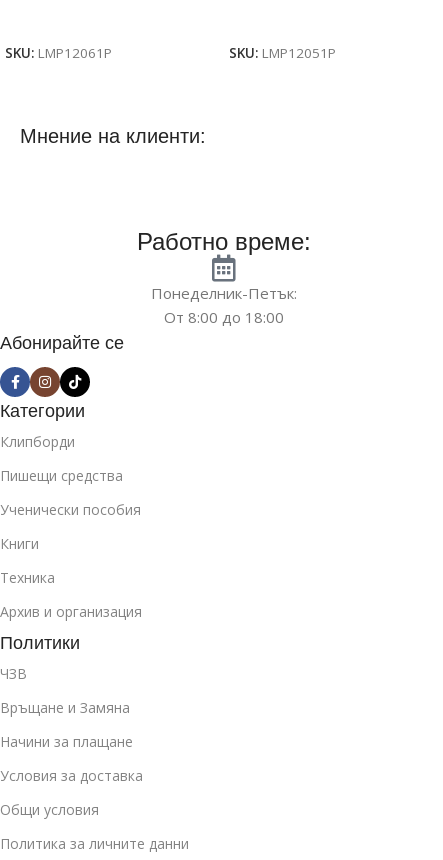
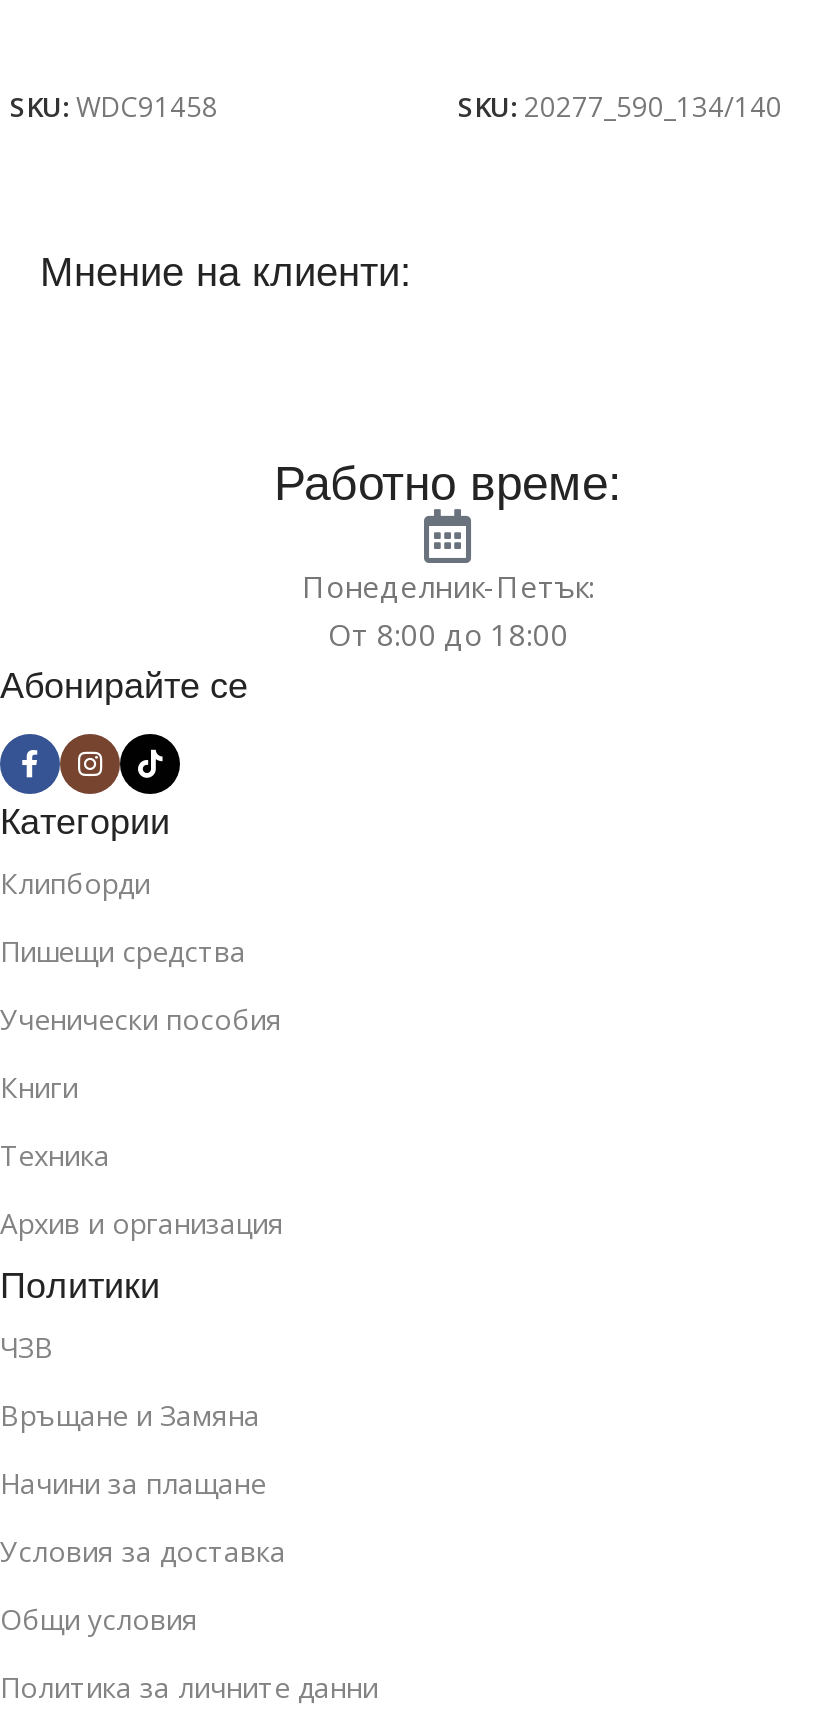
[5,44,112,62] SKU: LMP12061P -> [10,89,218,125] SKU: WDC91458
[229,44,336,62] SKU: LMP12051P -> [458,89,782,125] SKU: 20277_590_134/140

